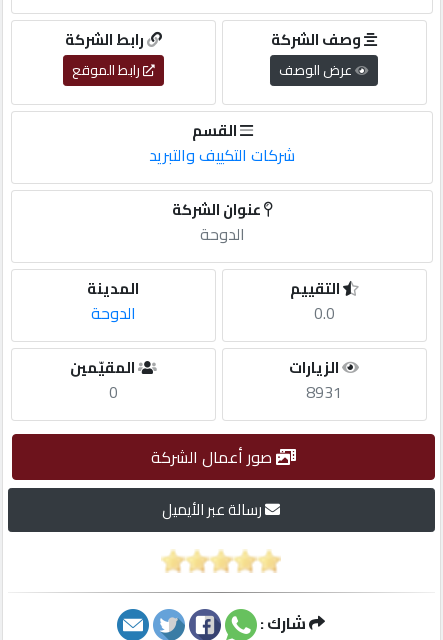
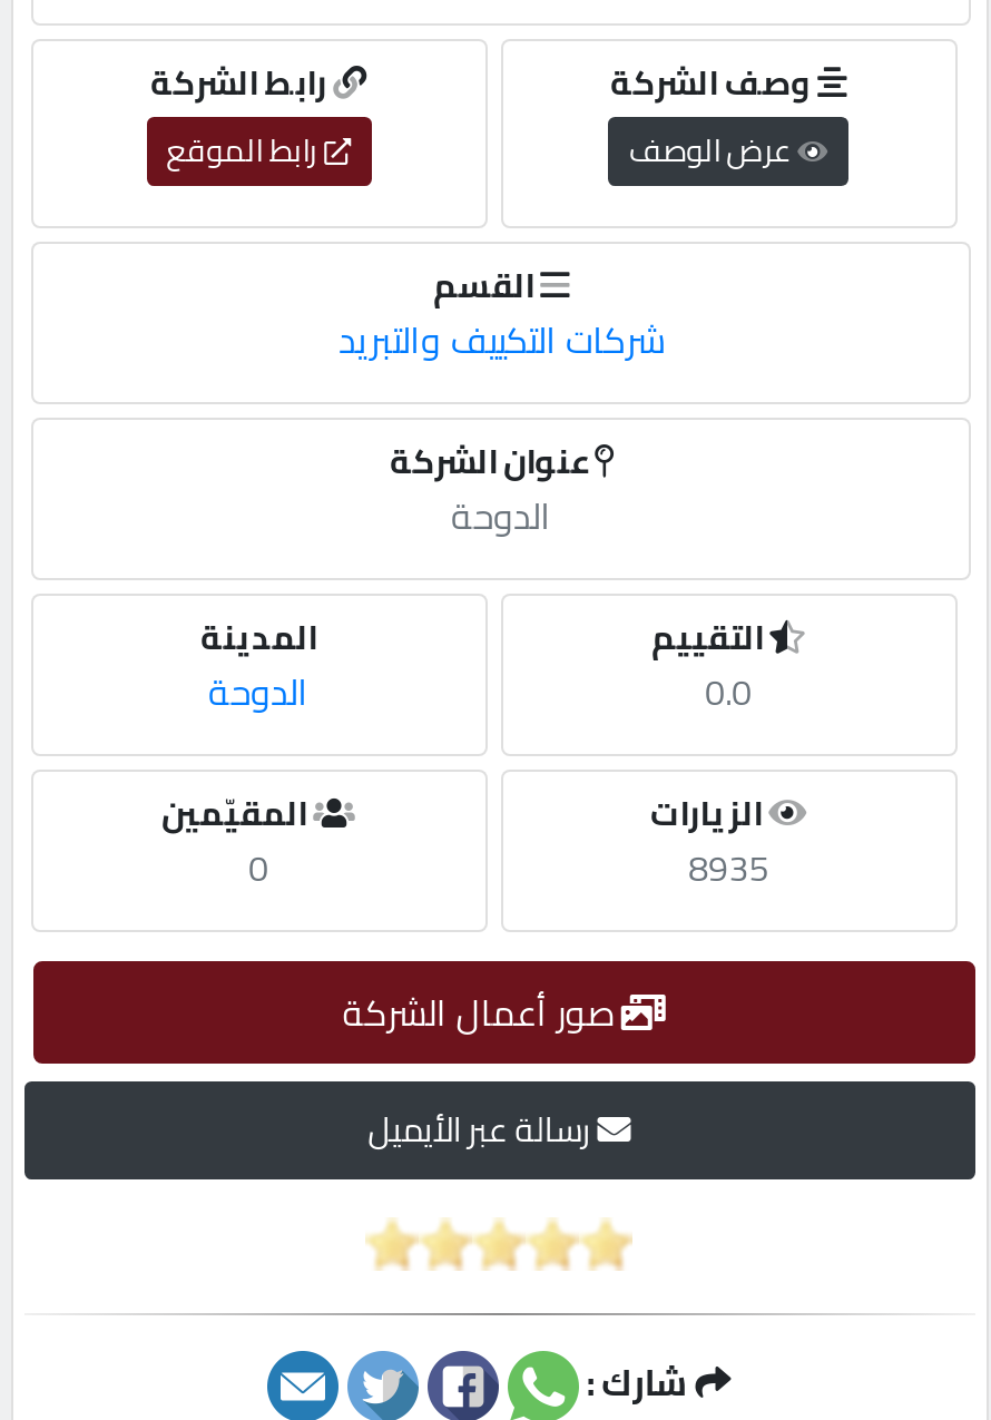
[306,376,342,406] 8931 -> [689,833,769,900] 8935

